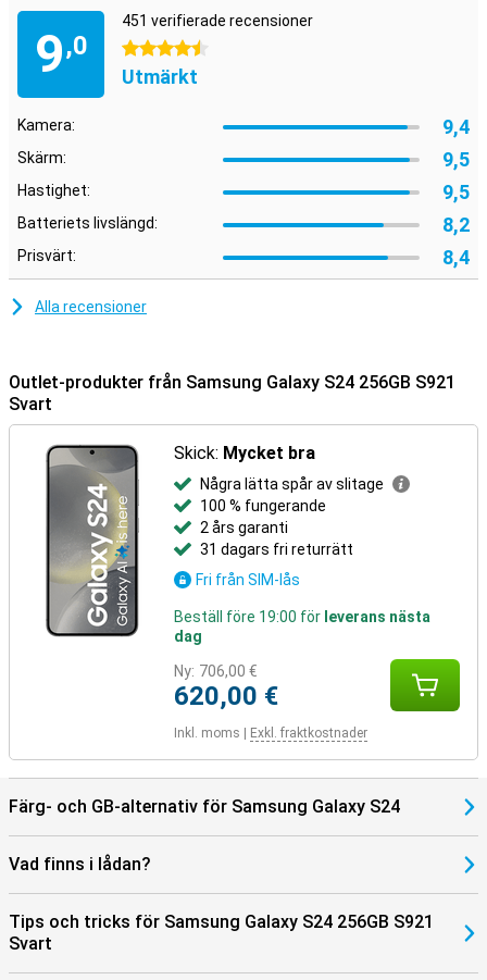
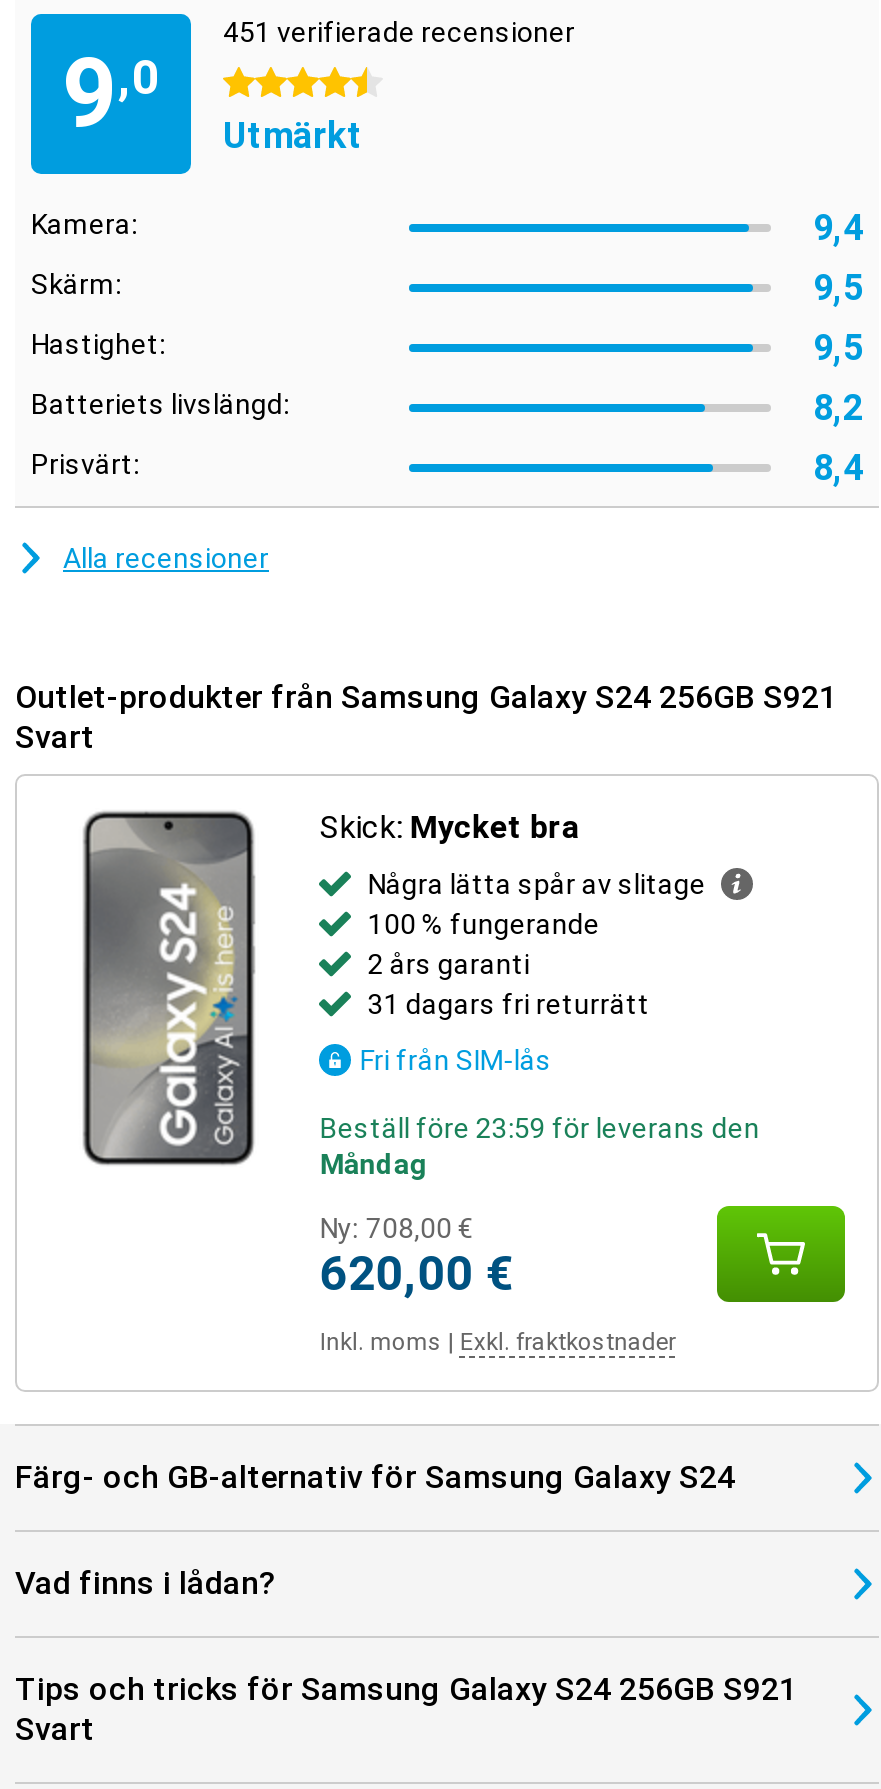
[174,608,431,645] Beställ före 19:00 för leverans nästa | dag -> [320,1112,760,1180] Beställ före 23:59 för leverans den | Måndag
[174,662,258,680] Ny: 706,00 € -> [320,1212,474,1244] Ny: 708,00 €

